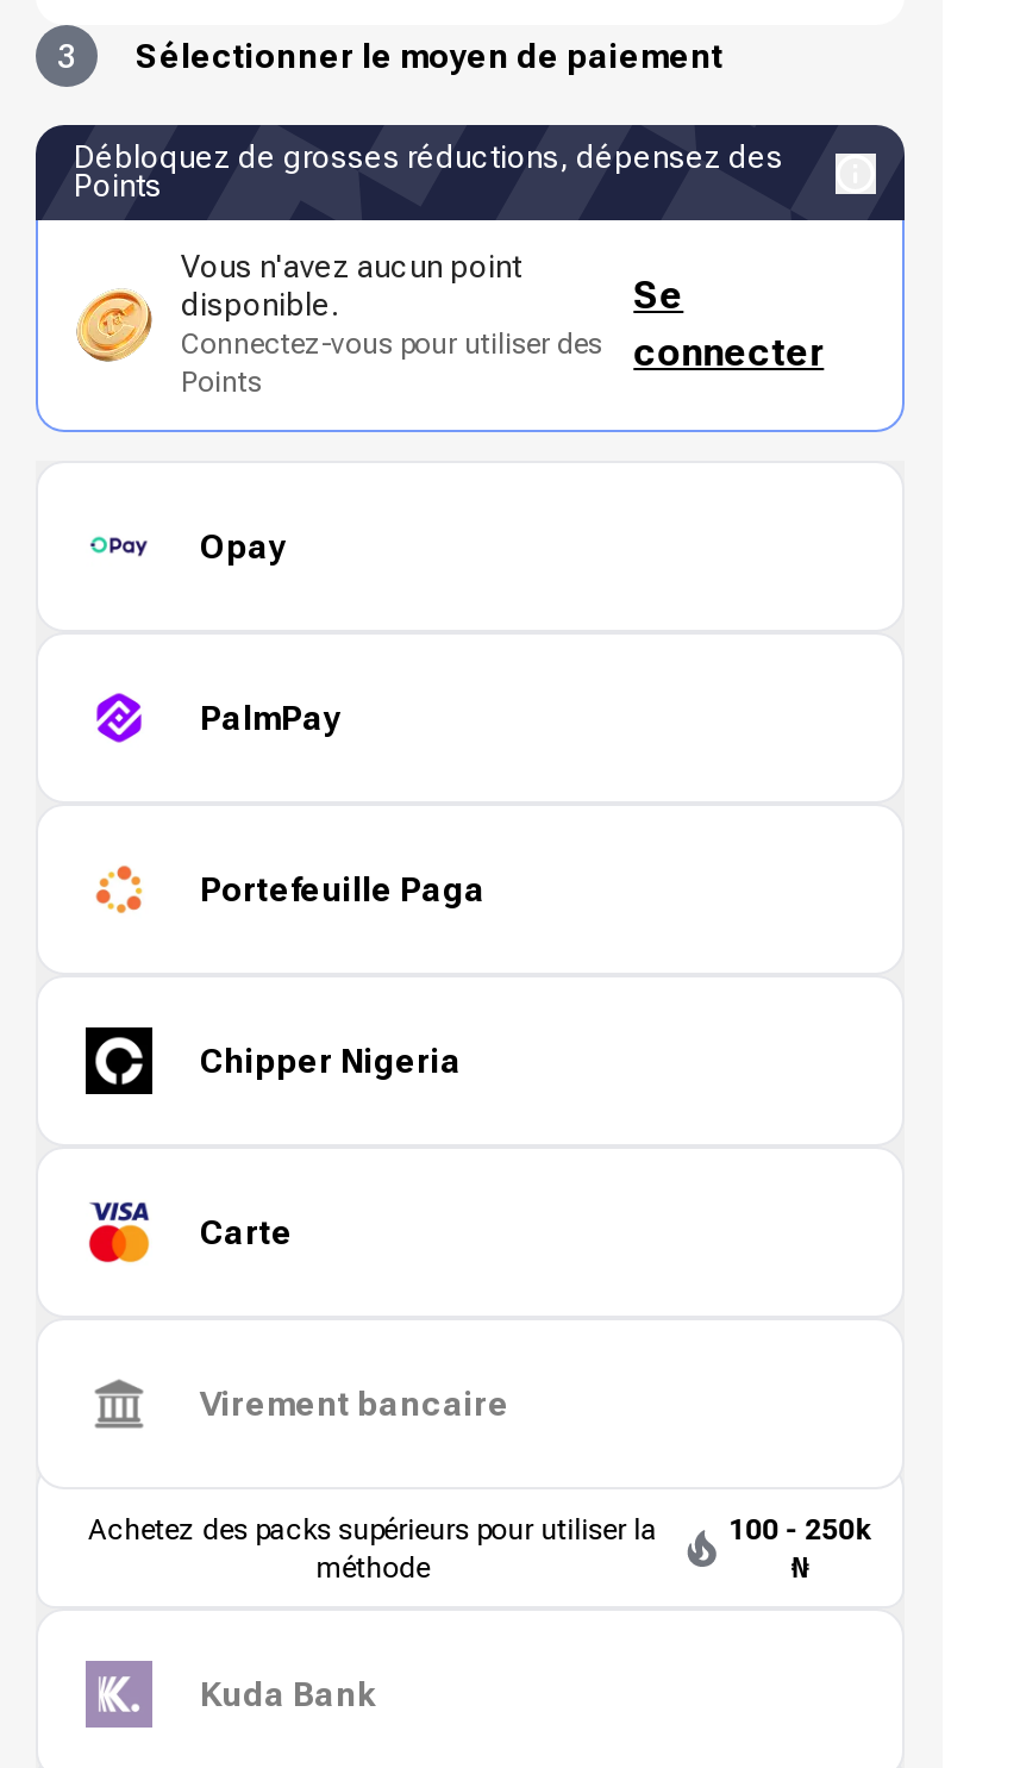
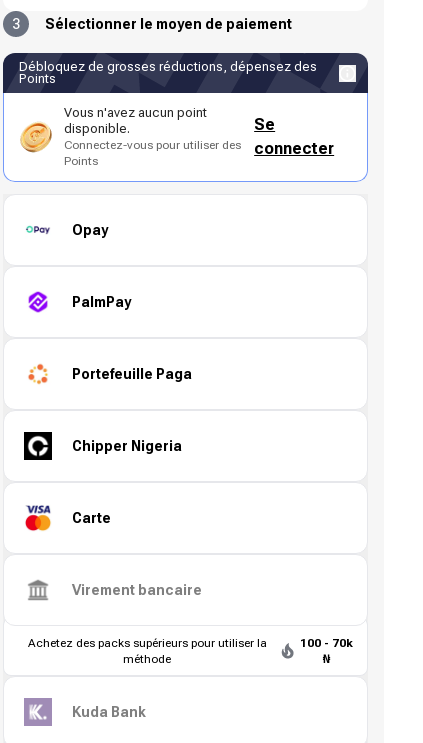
[729,1513,871,1547] 100 - 250k -> [300,636,353,650] 100 - 70k

